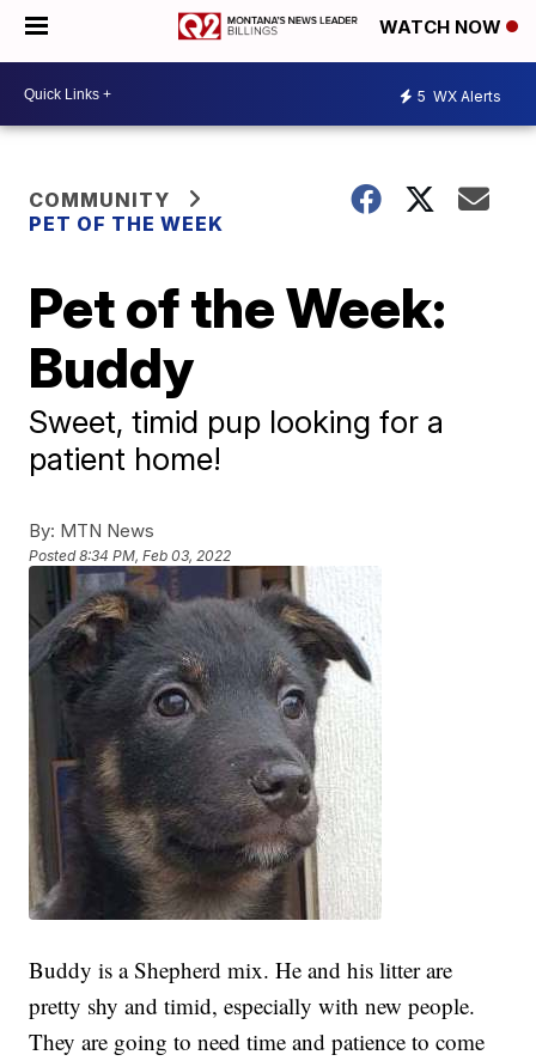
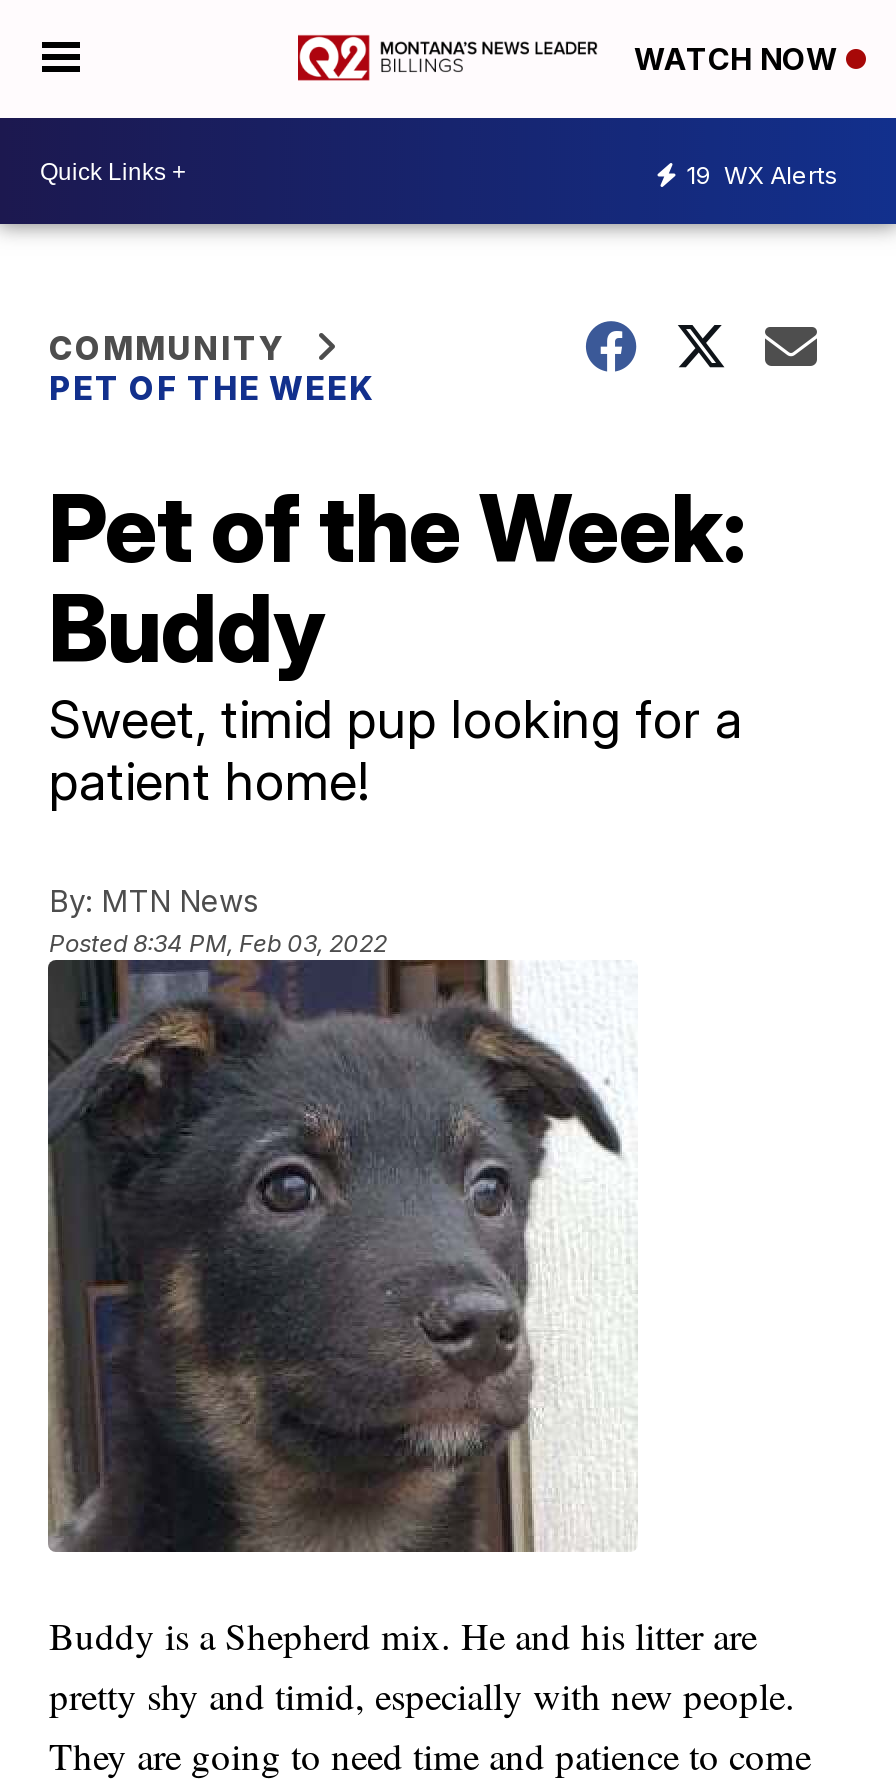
[418,87,501,105] 5 WX Alerts -> [686,159,838,189] 19 WX Alerts

